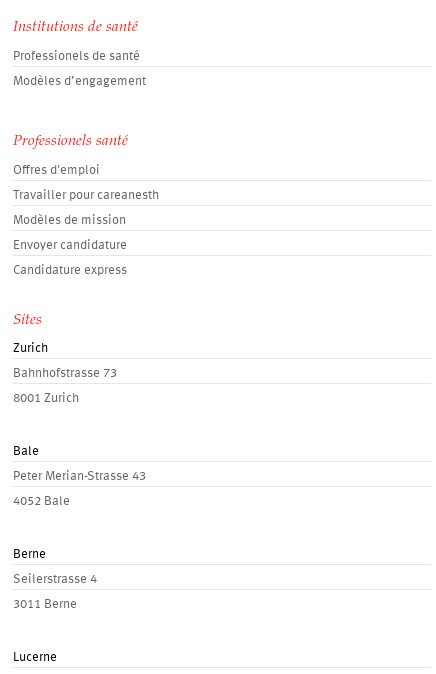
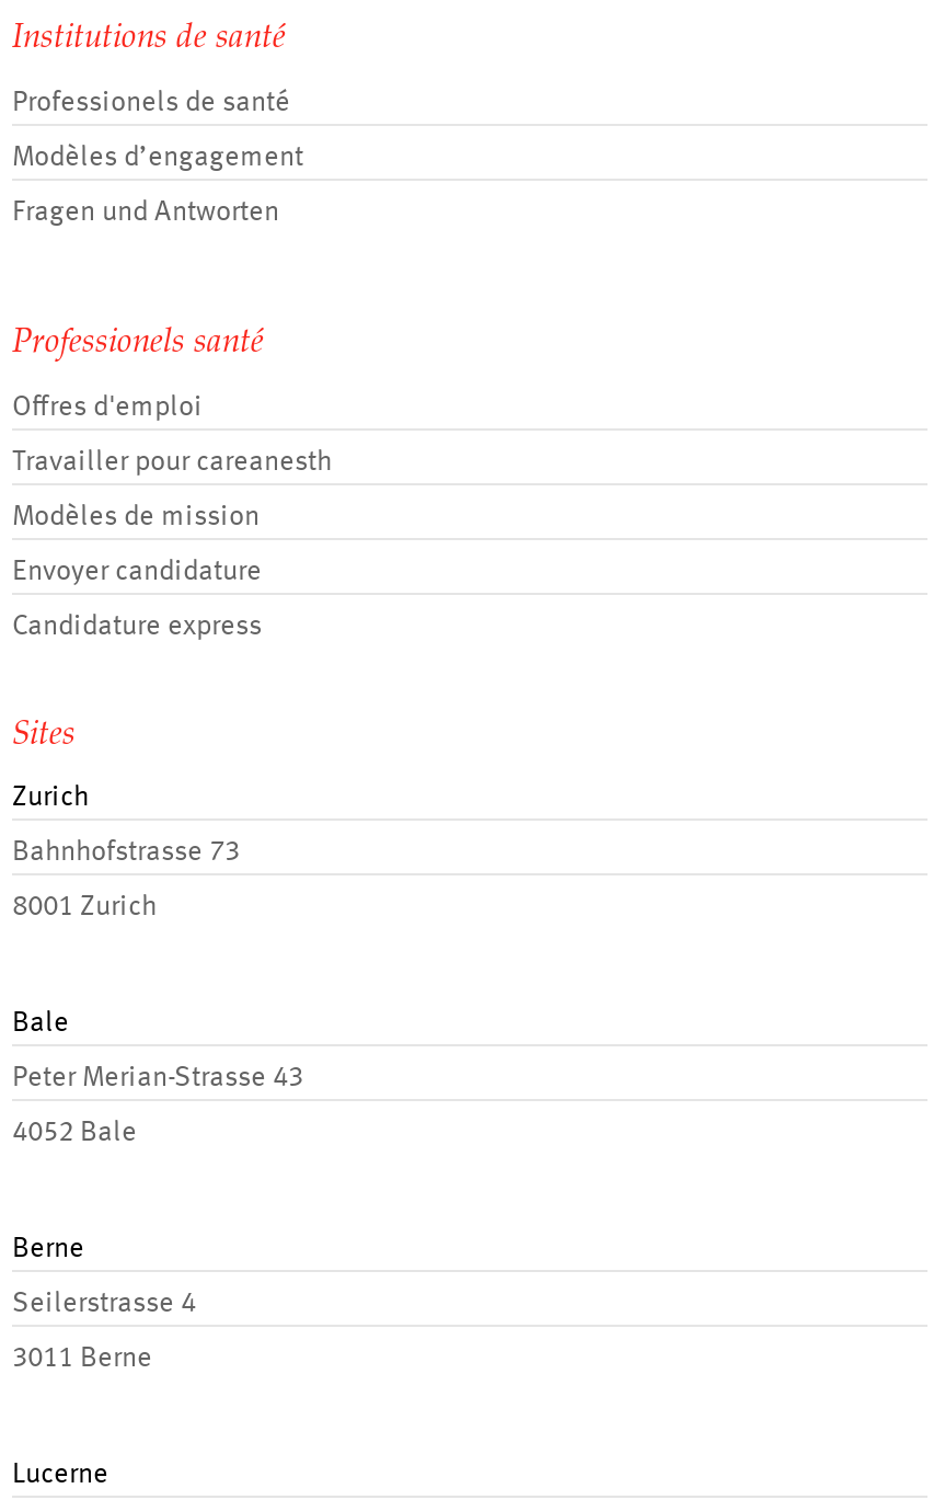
none -> [12,199,279,228] Fragen und Antworten

